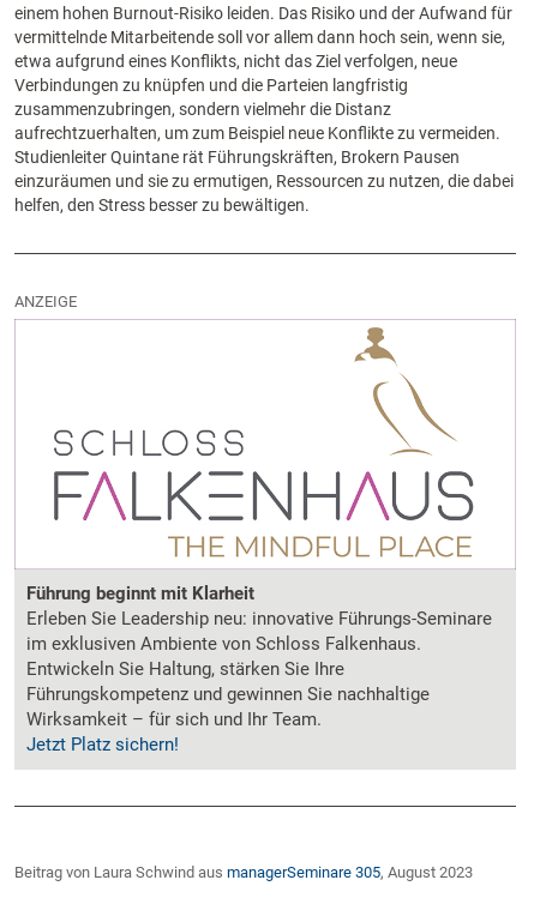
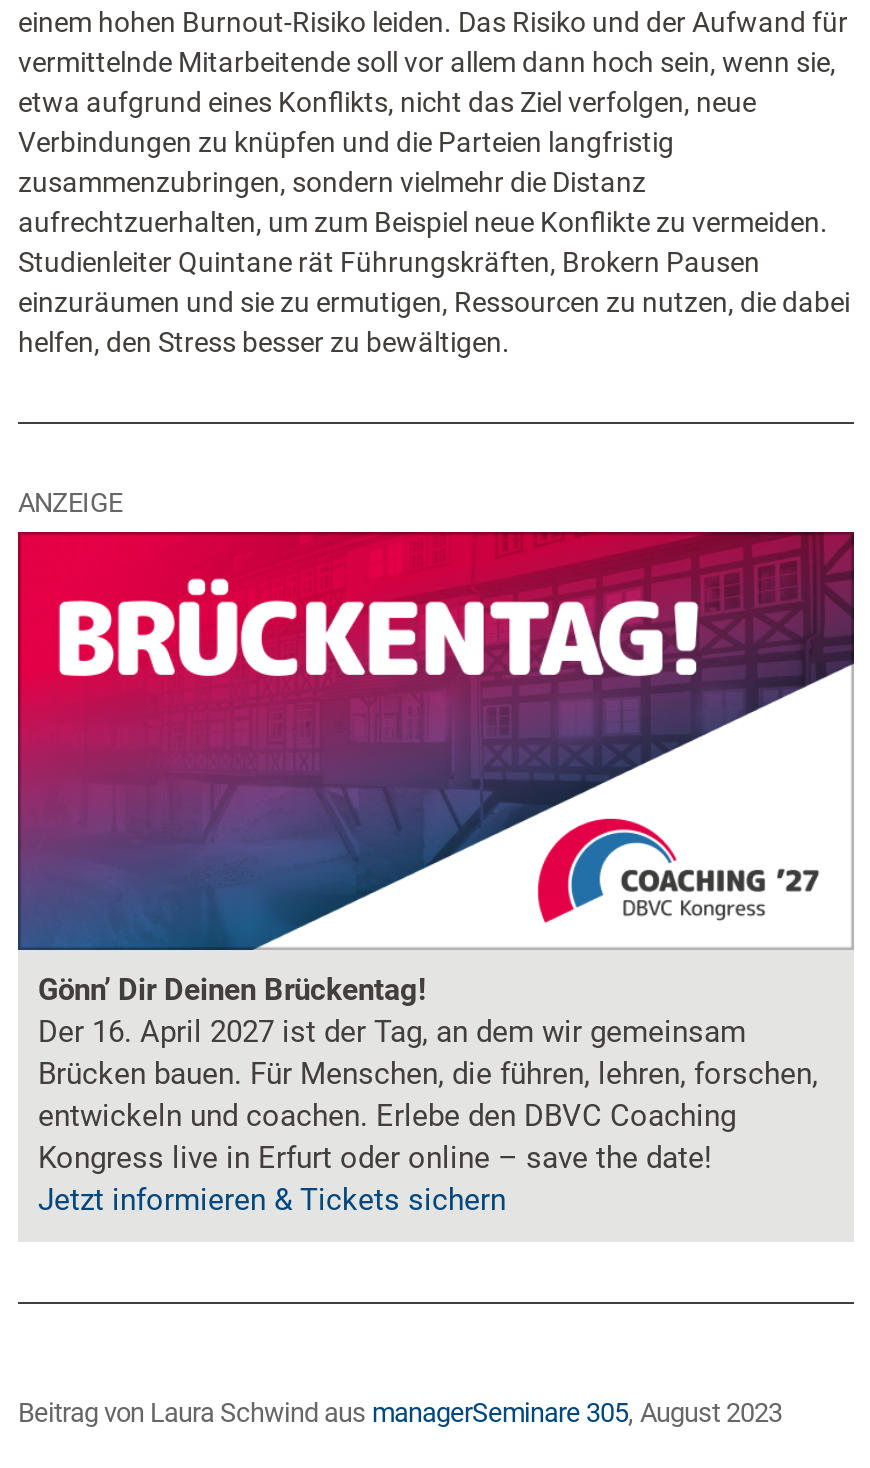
[14,319,516,755] [image] | Führung beginnt mit Klarheit | Erleben Sie Leadership neu: innovative Führungs-Seminare | im exklusiven Ambiente von Schloss Falkenhaus. | Entwickeln Sie Haltung, stärken Sie Ihre | Führungskompetenz und gewinnen Sie nachhaltige | Wirksamkeit – für sich und Ihr Team. | Jetzt Platz sichern! -> [16,530,856,1218] [image] | Gönn’ Dir Deinen Brückentag! | Der 16. April 2027 ist der Tag, an dem wir gemeinsam | Brücken bauen. Für Menschen, die führen, lehren, forschen, | entwickeln und coachen. Erlebe den DBVC Coaching | Kongress live in Erfurt oder online – save the date! | Jetzt informieren & Tickets sichern

